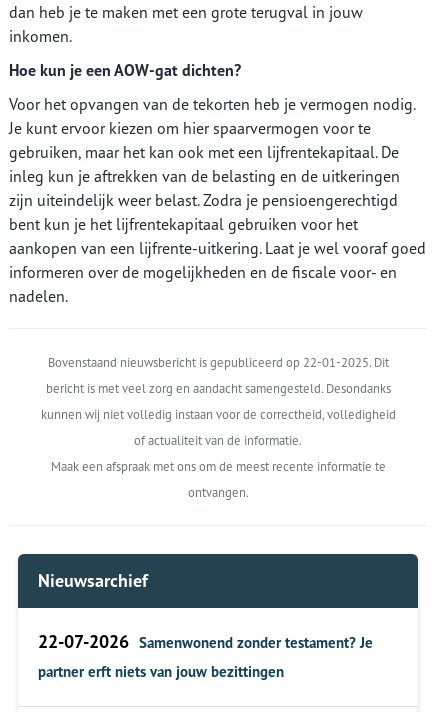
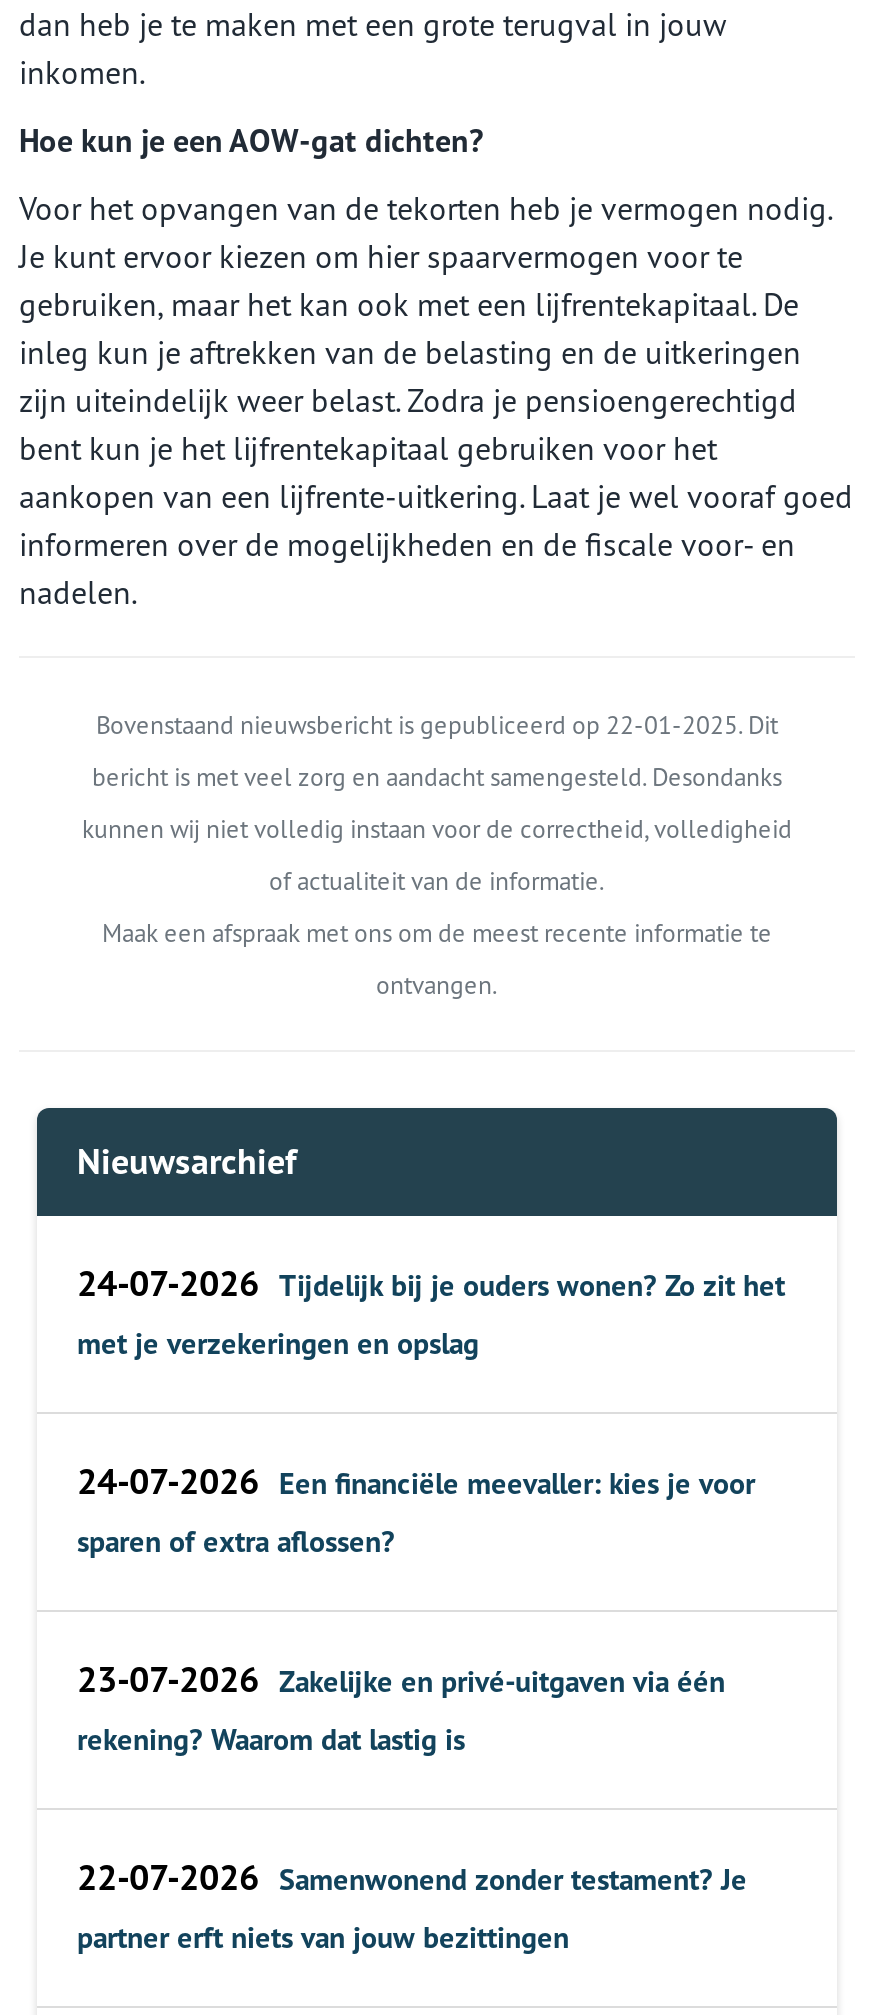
none -> [77,1260,785,1758] 24-07-2026 Tijdelijk bij je ouders wonen? Zo zit het | met je verzekeringen en opslag | 24-07-2026 Een financiële meevaller: kies je voor | sparen of extra aflossen? | 23-07-2026 Zakelijke en privé-uitgaven via één | rekening? Waarom dat lastig is

